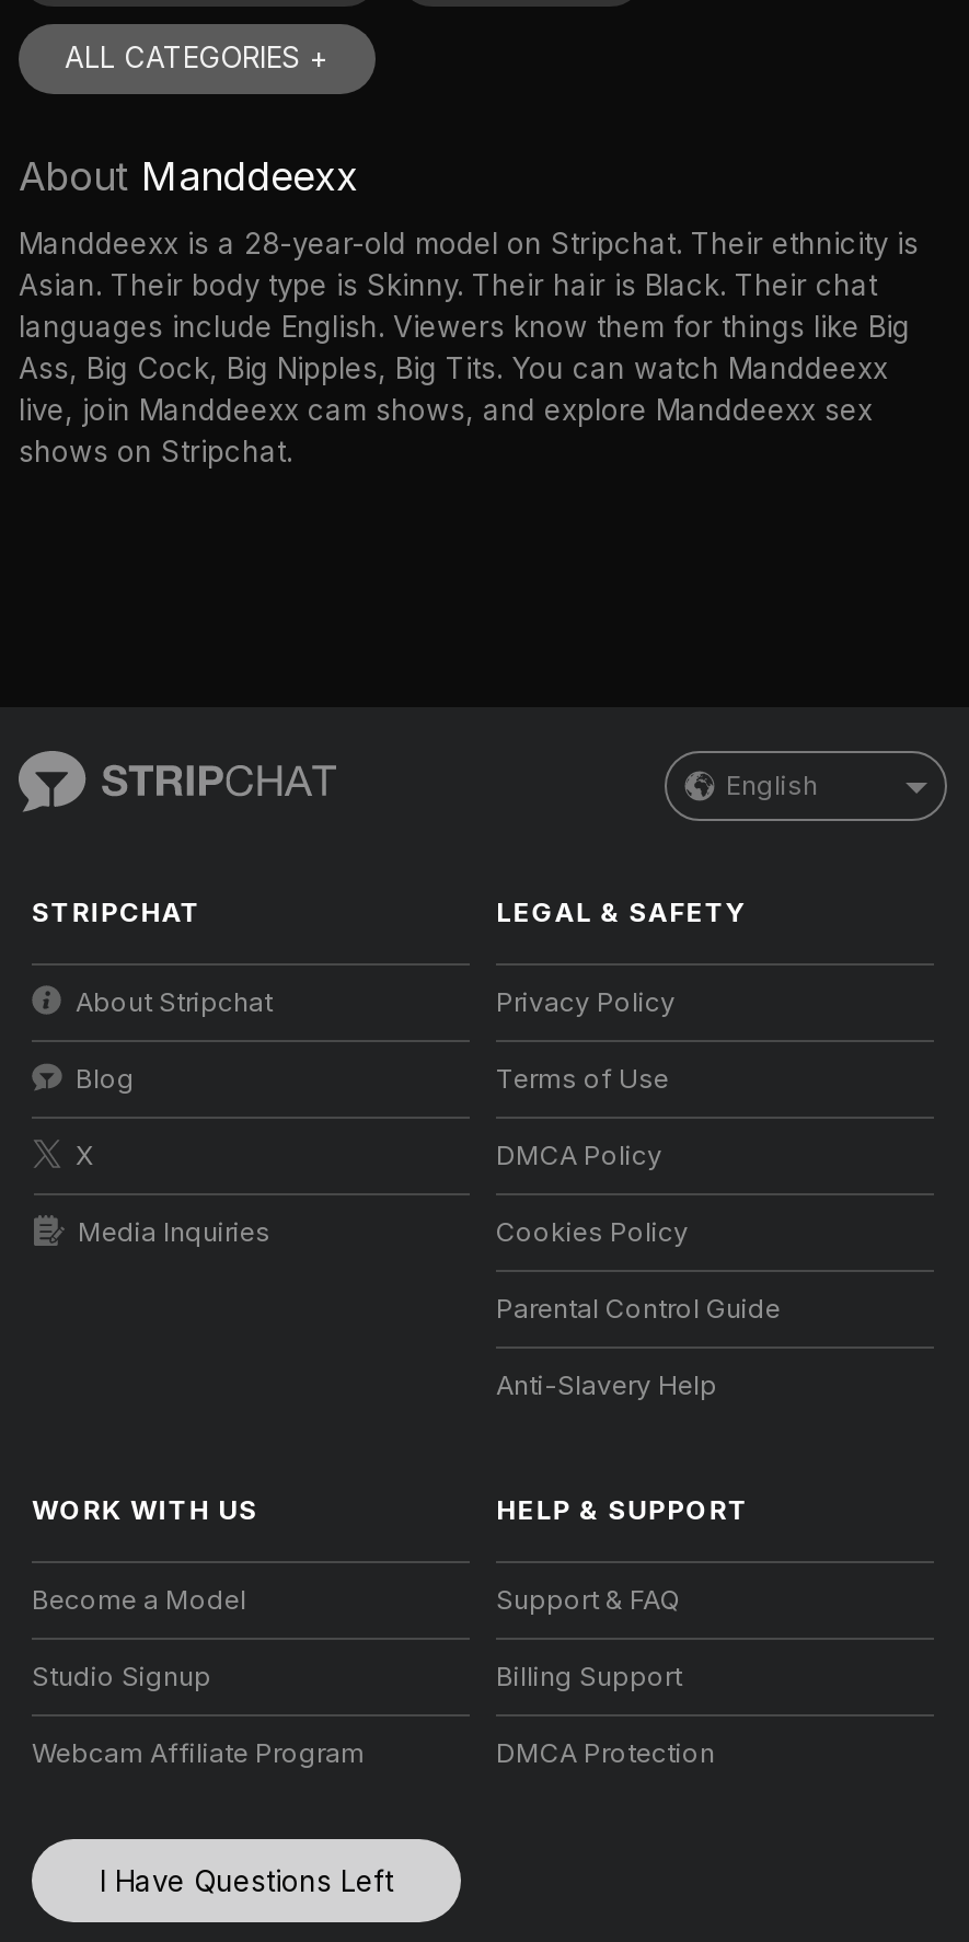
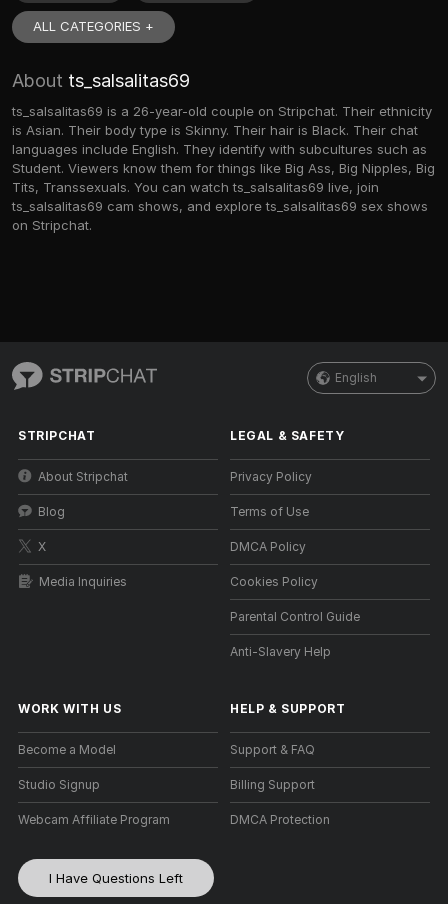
[19,154,358,200] About Manddeexx -> [12,70,190,91] About ts_salsalitas69
[19,226,919,469] Manddeexx is a 28-year-old model on Stripchat. Their ethnicity is | Asian. Their body type is Skinny. Their hair is Black. Their chat | languages include English. Viewers know them for things like Big | Ass, Big Cock, Big Nipples, Big Tits. You can watch Manddeexx | live, join Manddeexx cam shows, and explore Manddeexx sex | shows on Stripchat. -> [12,103,435,233] ts_salsalitas69 is a 26-year-old couple on Stripchat. Their ethnicity | is Asian. Their body type is Skinny. Their hair is Black. Their chat | languages include English. They identify with subcultures such as | Student. Viewers know them for things like Big Ass, Big Nipples, Big | Tits, Transsexuals. You can watch ts_salsalitas69 live, join | ts_salsalitas69 cam shows, and explore ts_salsalitas69 sex shows | on Stripchat.

